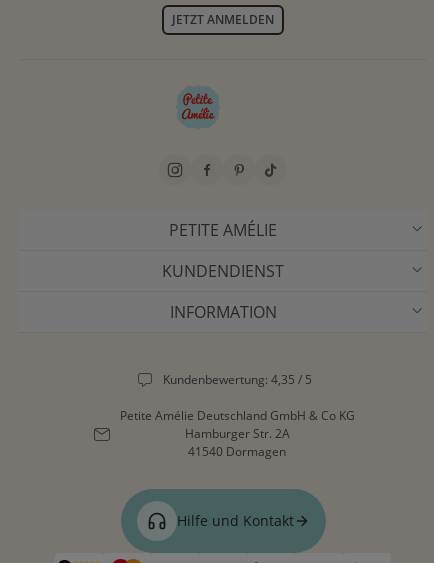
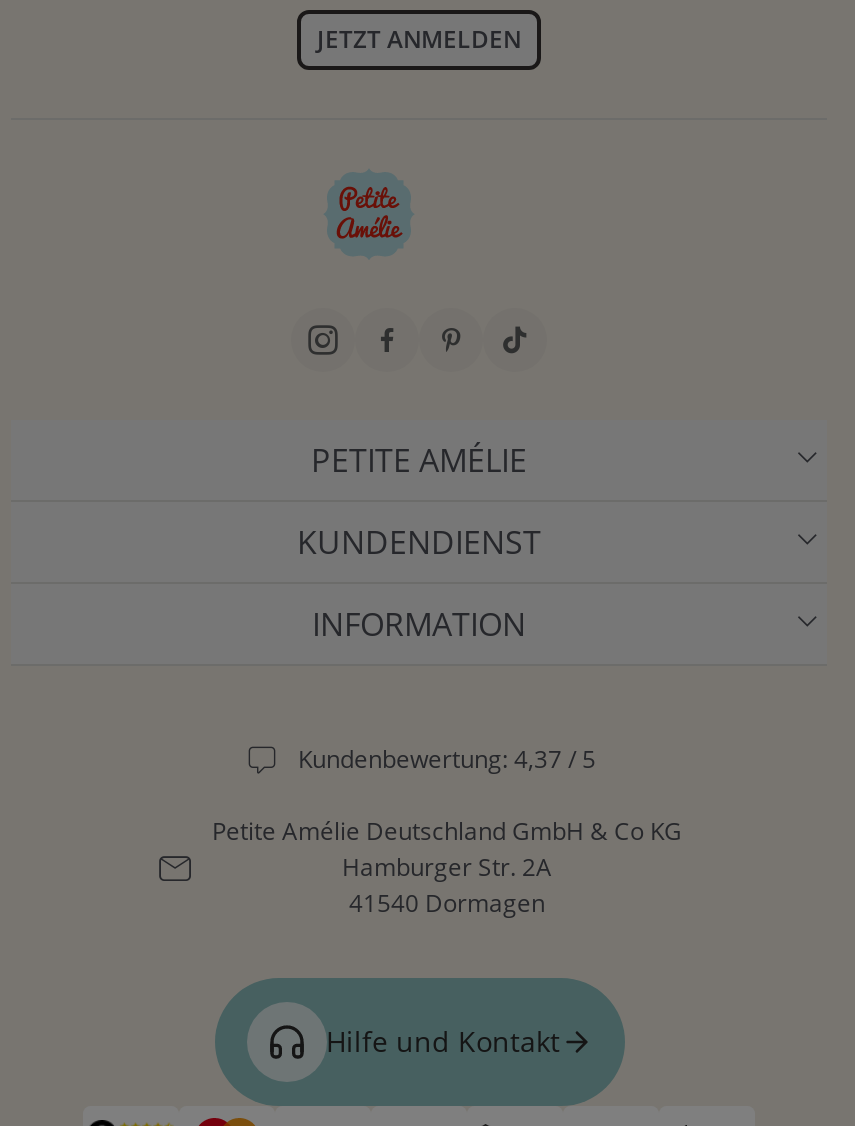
[162,371,311,388] Kundenbewertung: 4,35 / 5 -> [298,741,596,775] Kundenbewertung: 4,37 / 5

